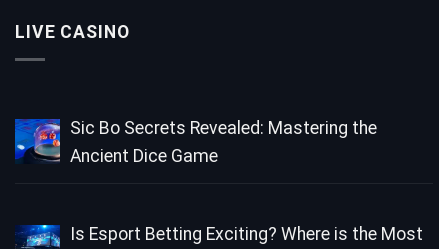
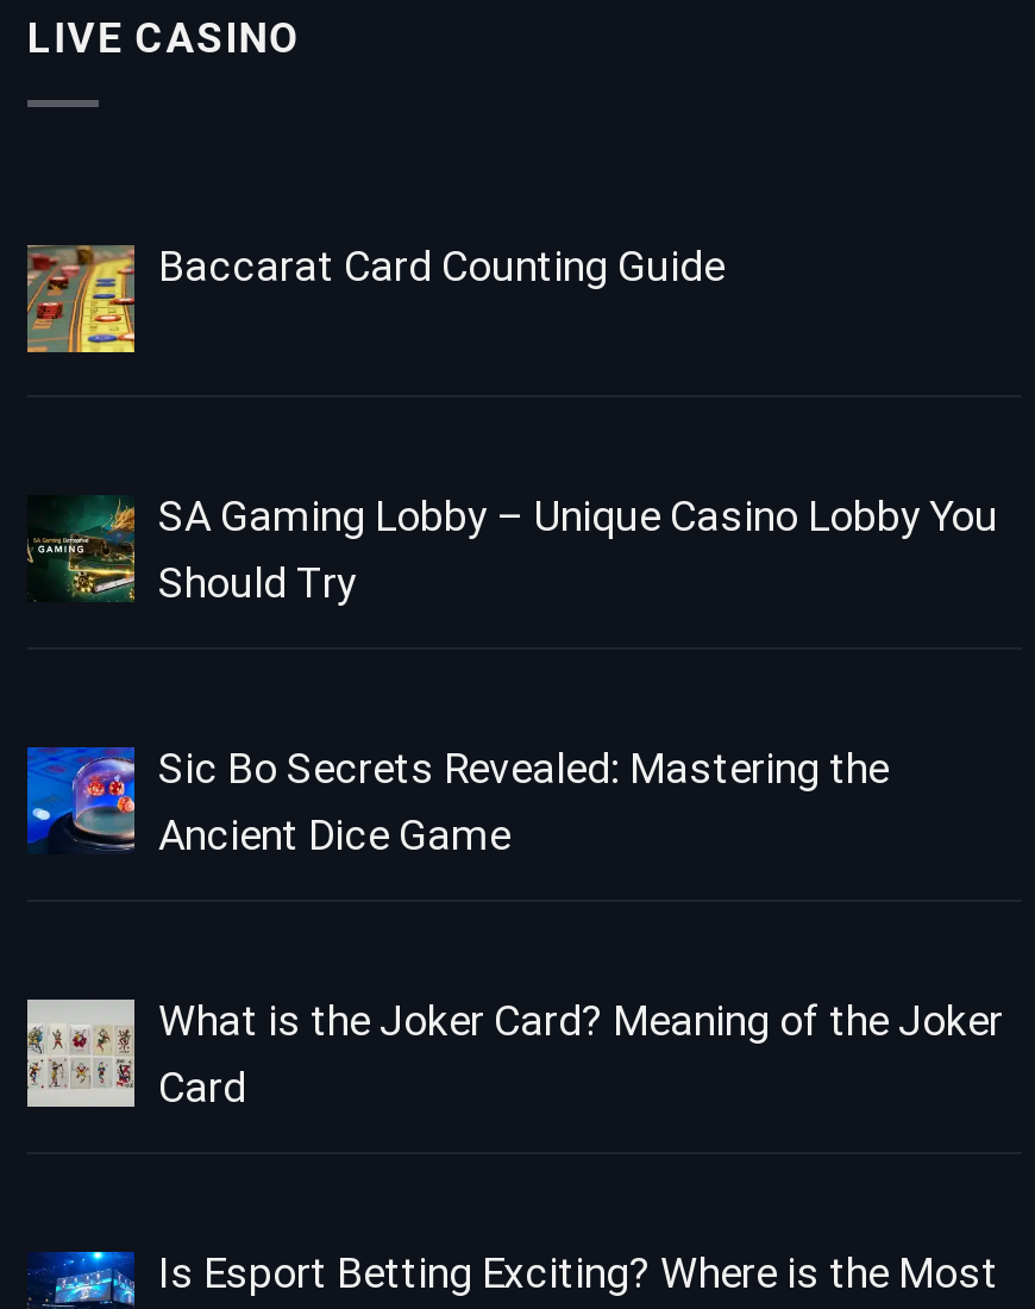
none -> [25,243,724,355] [image] | Baccarat Card Counting Guide
none -> [27,493,998,609] [image] | SA Gaming Lobby – Unique Casino Lobby You | Should Try
none -> [25,997,1003,1112] [image] | What is the Joker Card? Meaning of the Joker | Card

